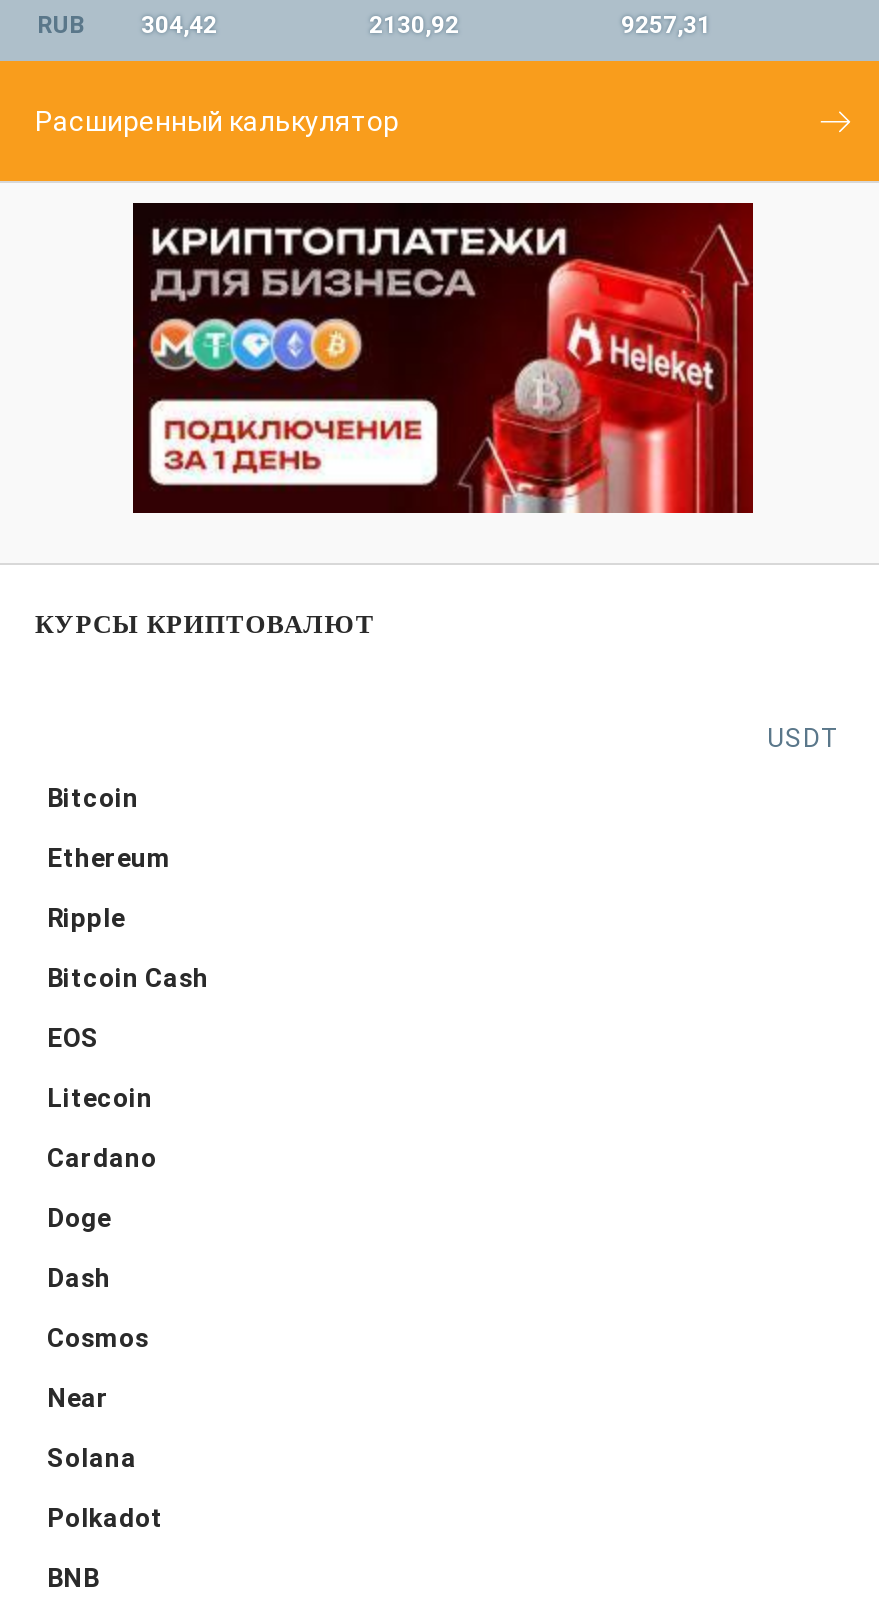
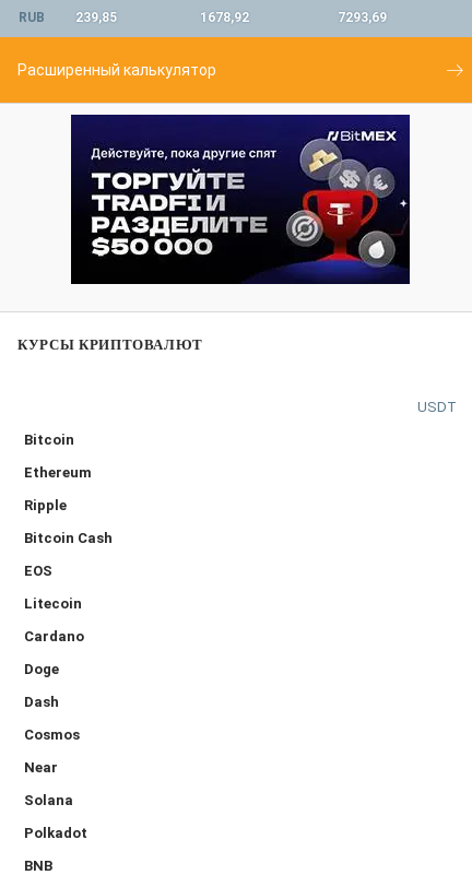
[37,11,217,39] RUB 304,42 -> [19,10,117,25] RUB 239,85
[369,11,459,39] 2130,92 -> [200,10,249,25] 1678,92
[621,11,711,39] 9257,31 -> [338,10,387,25] 7293,69
[133,201,755,515] [image] -> [71,114,411,285] [image]

